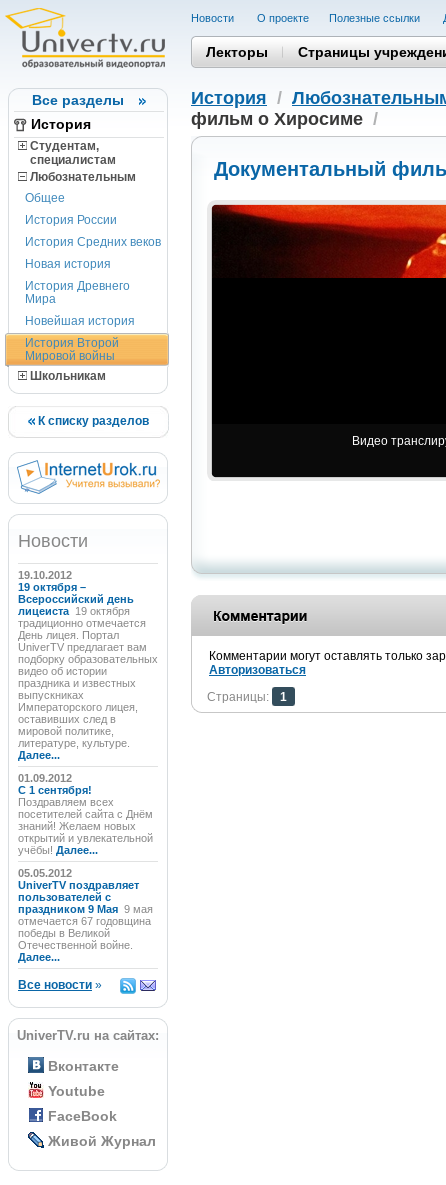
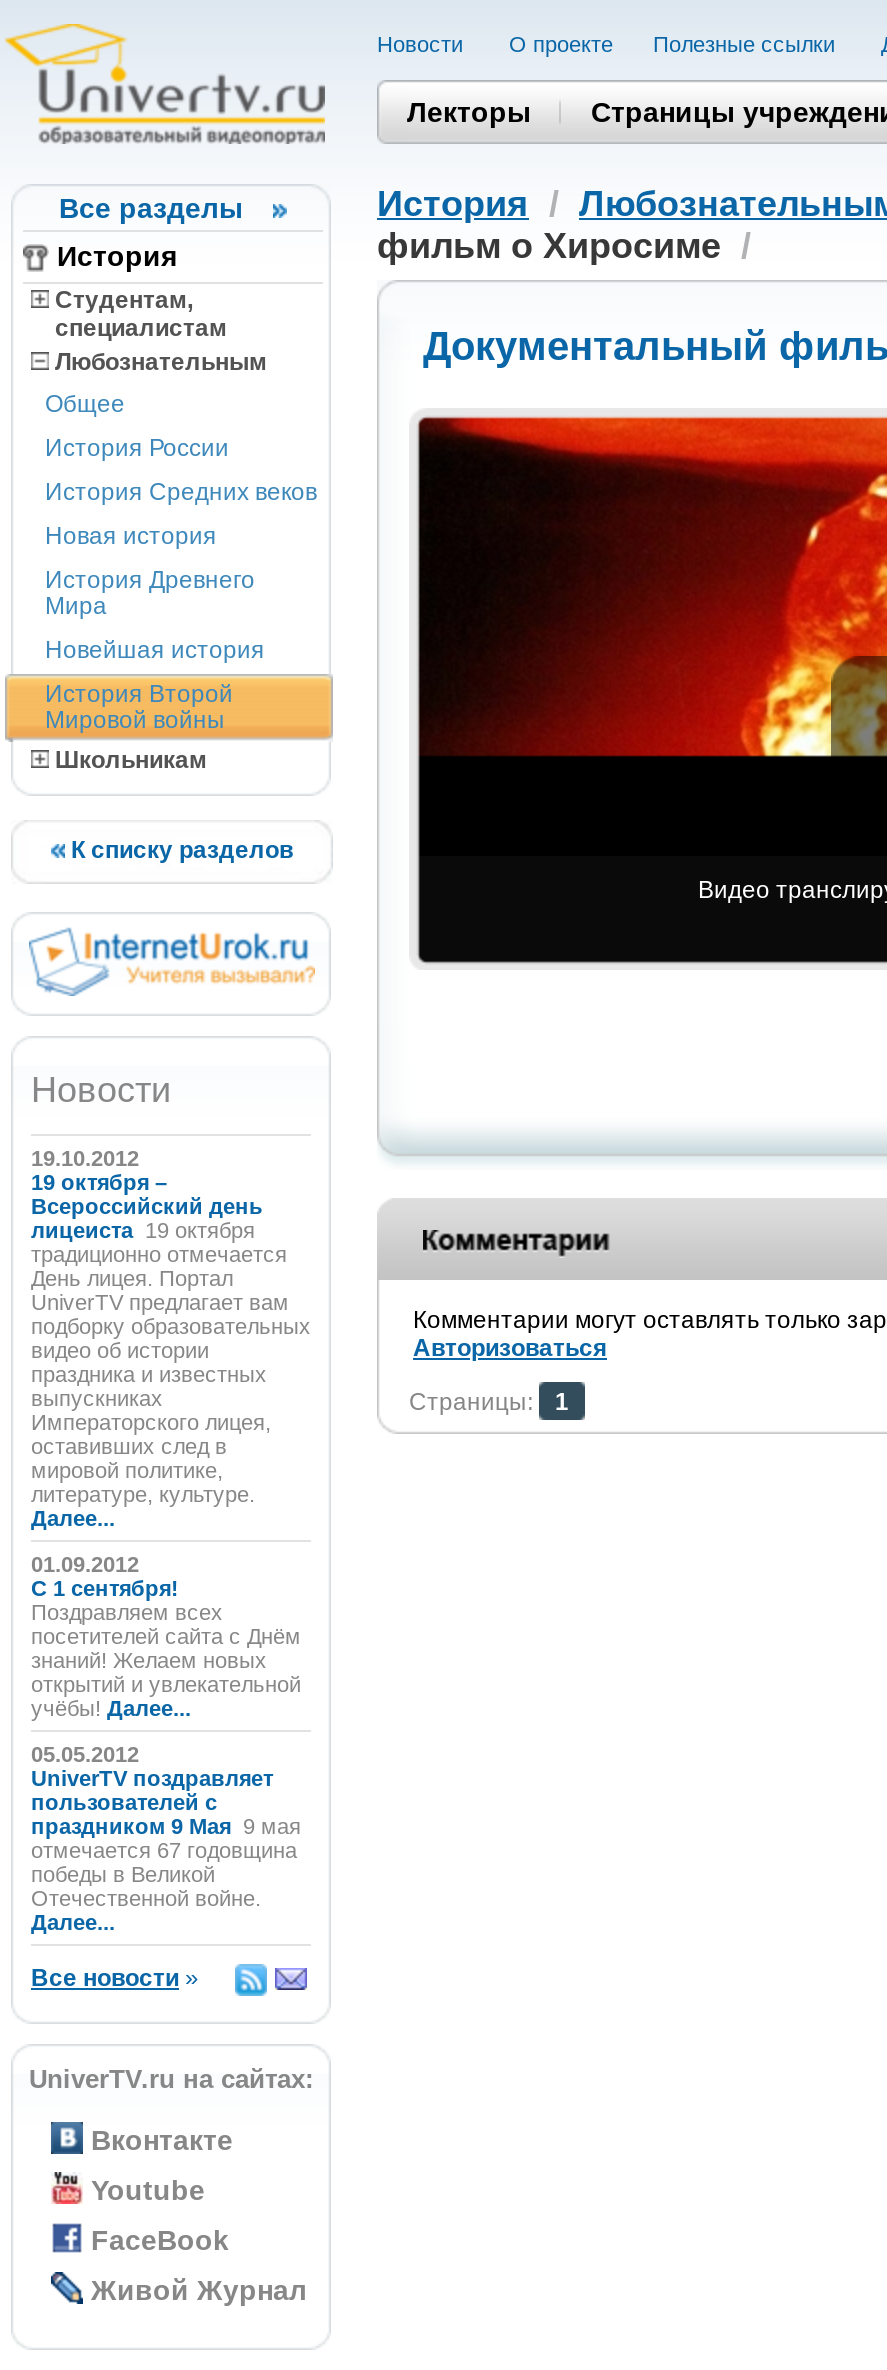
none -> [421,564,881,758] [image]

